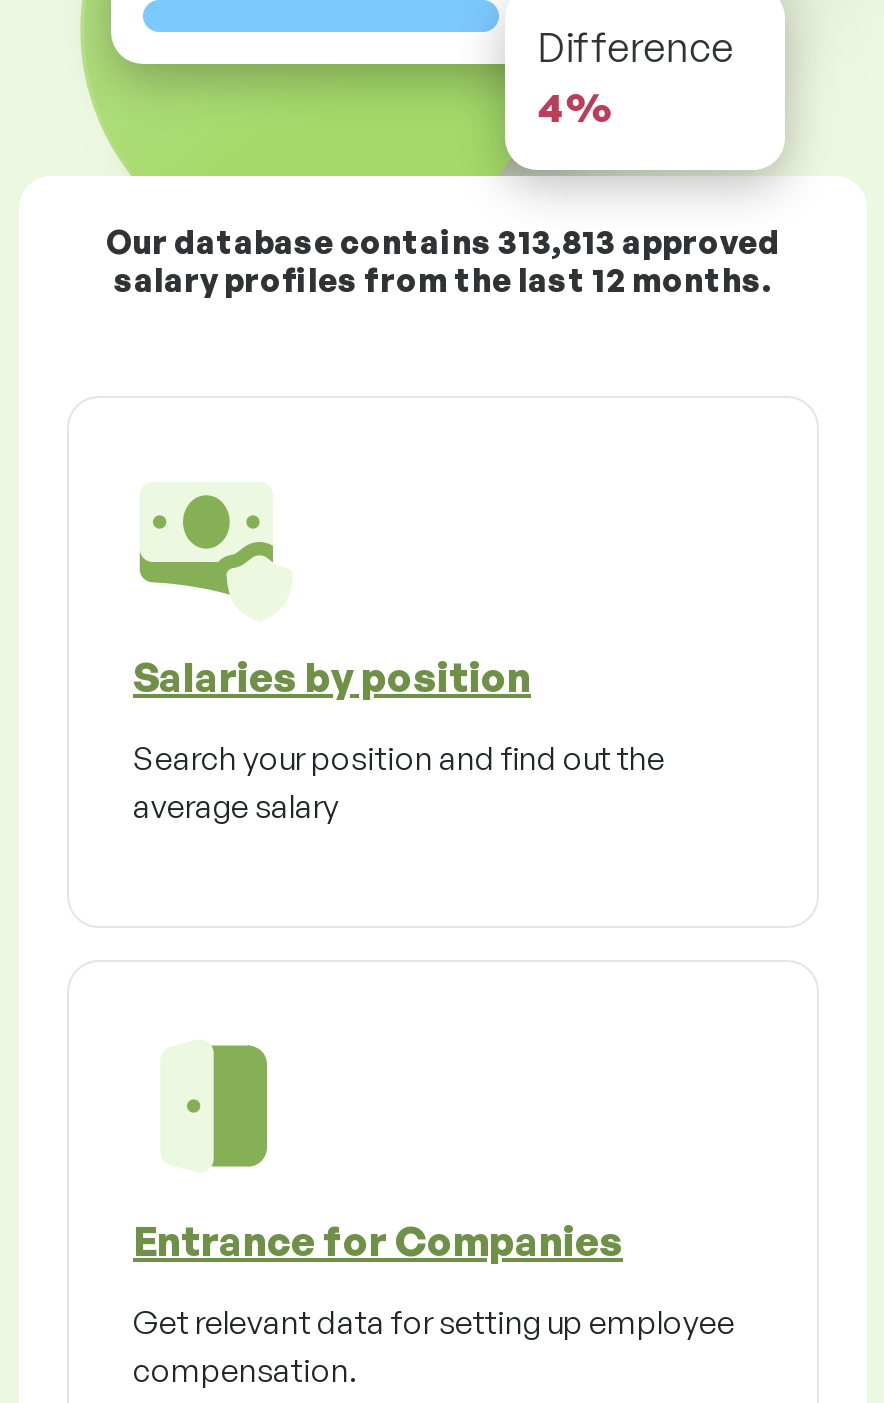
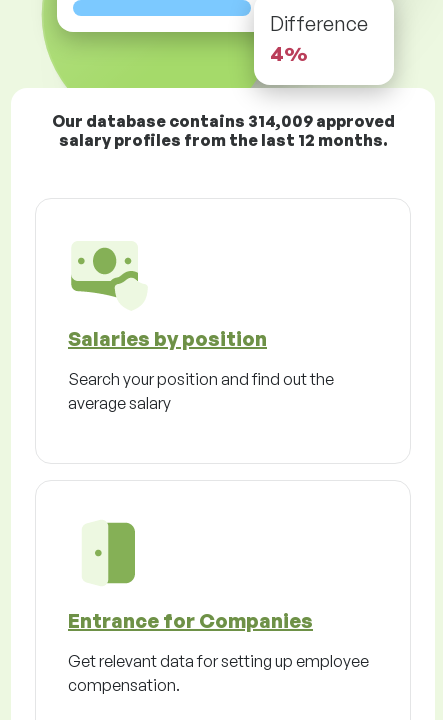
[106,221,780,261] Our database contains 313,813 approved -> [51,111,394,131] Our database contains 314,009 approved

